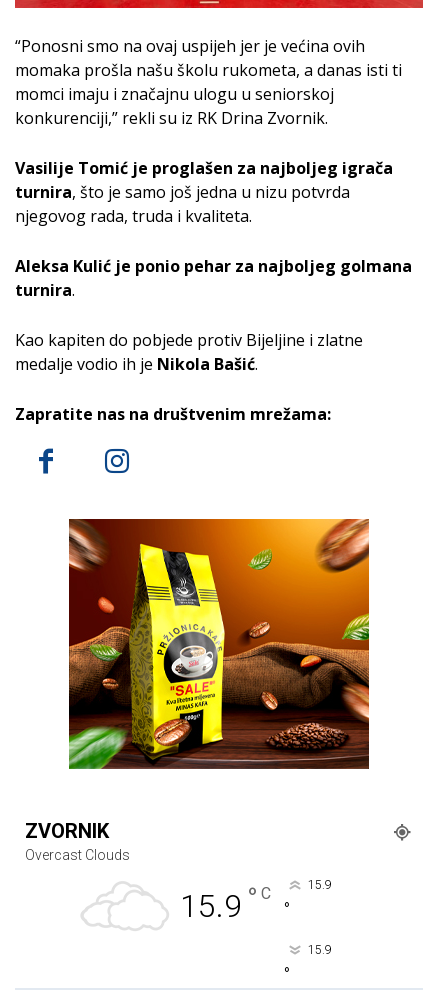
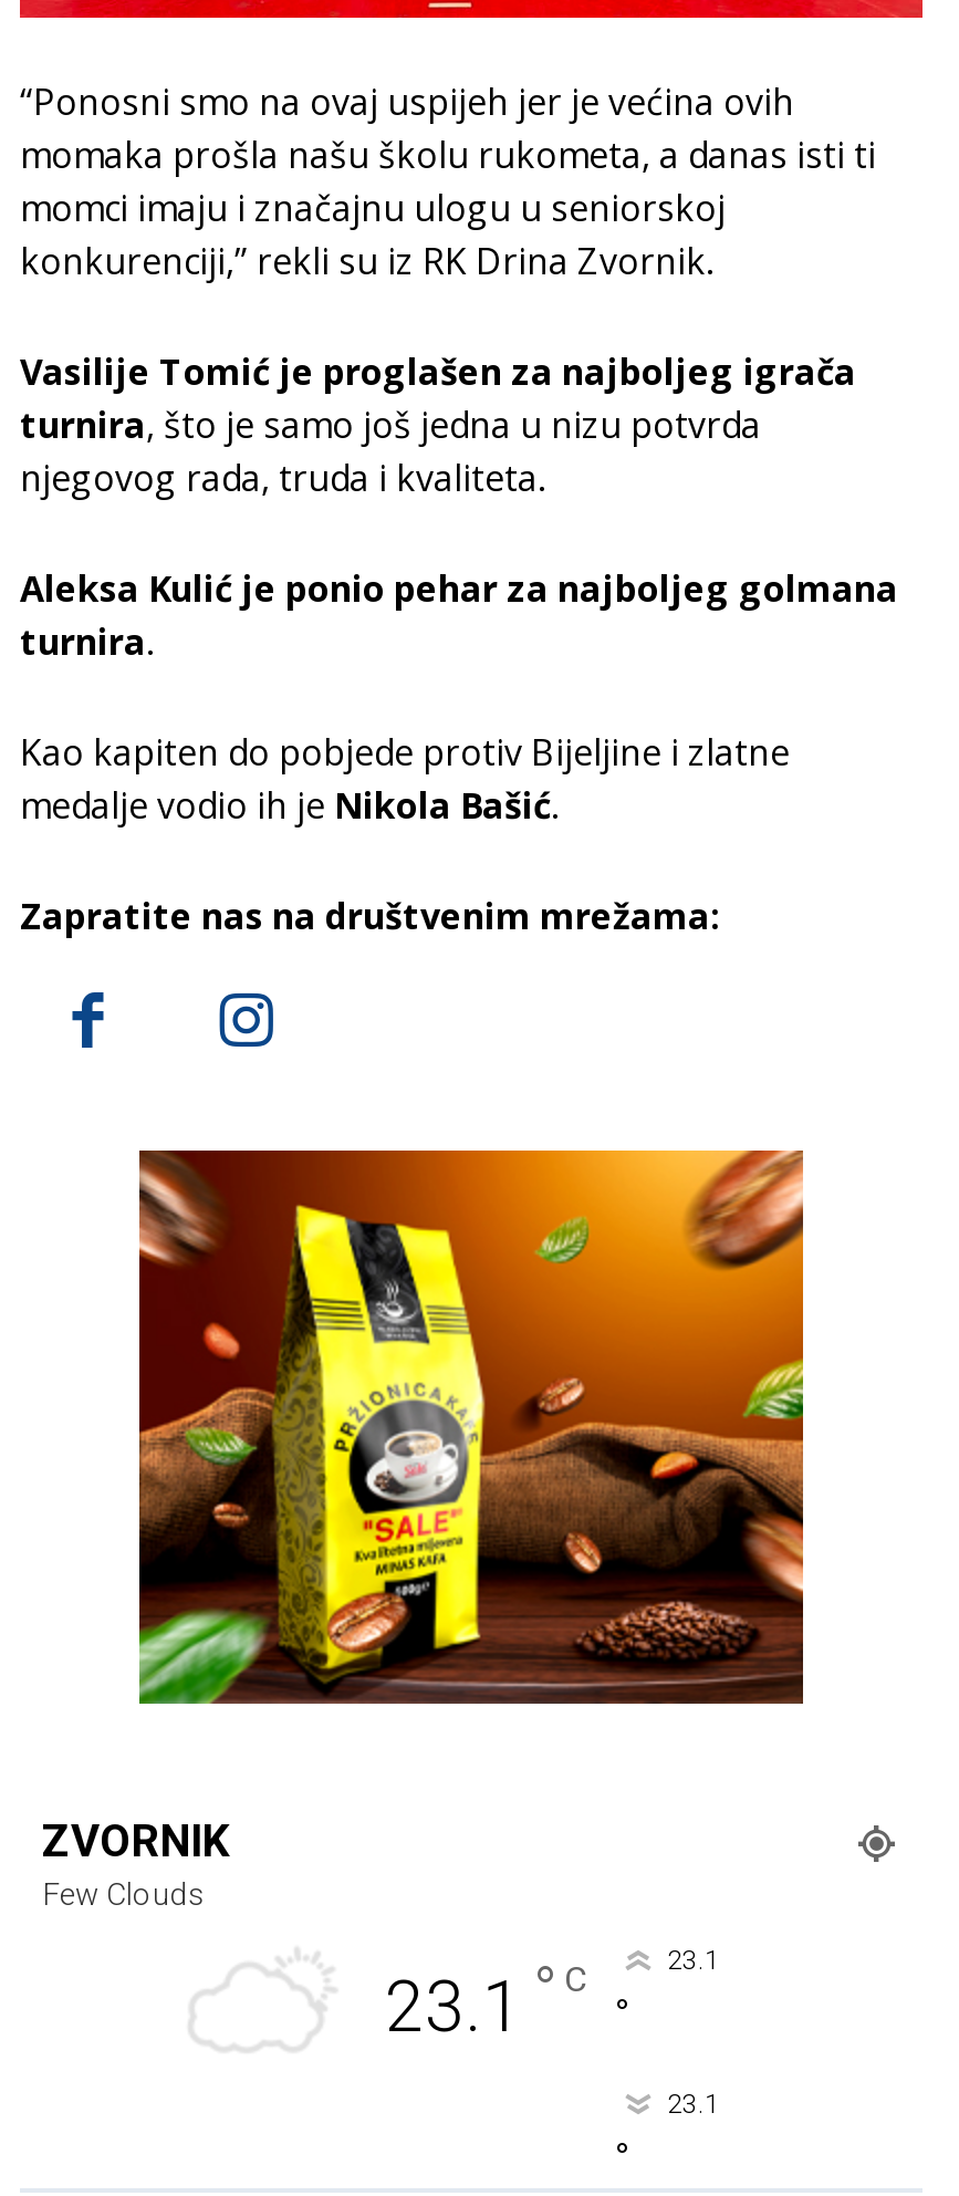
[25,847,130,863] Overcast Clouds -> [42,1875,206,1910] Few Clouds
[180,881,271,925] 15.9 ° C -> [385,1950,586,2047] 23.1 ° C
[307,878,331,892] 15.9 -> [667,1943,720,1974] 23.1
[307,943,331,957] 15.9 -> [667,2087,720,2118] 23.1

